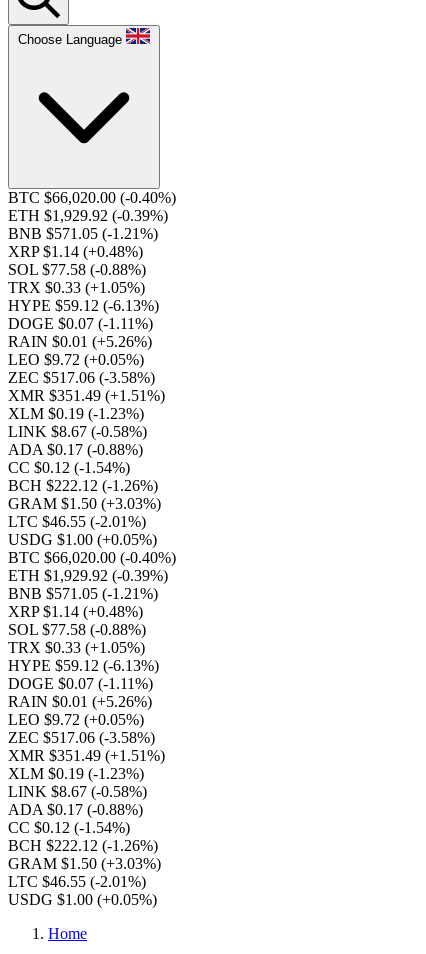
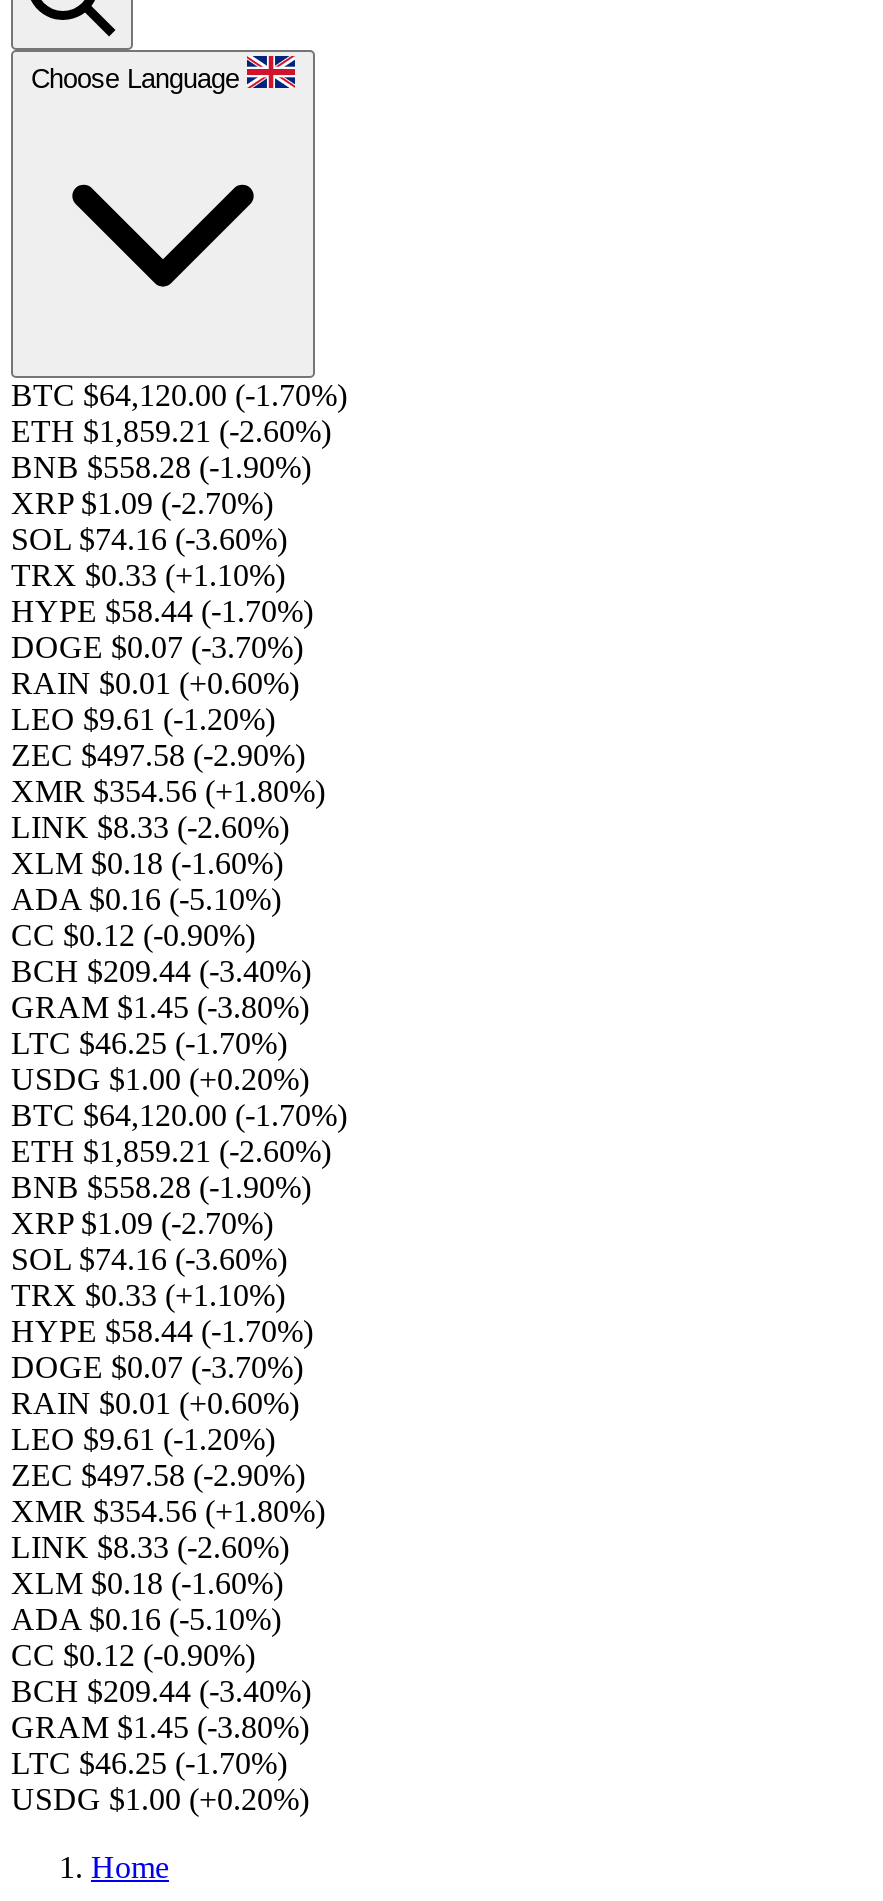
[8,189,176,908] BTC $66,020.00(-0.40%) | ETH $1,929.92 (-0.39%) | BNB $571.05 (-1.21%) | XRP $1.14 (+0.48%) | SOL $77.58(-0.88%) | TRX $0.33 (+1.05%) | HYPE $59.12 (-6.13%) | DOGE $0.07 (-1.11%) | RAIN $0.01 (+5.26%) | LEO $9.72 (+0.05%) | ZEC $517.06 (-3.58%) | XMR $351.49(+1.51%) | XLM $0.19 (-1.23%) | LINK $8.67 (-0.58%) | ADA $0.17 (-0.88%) | CC $0.12 (-1.54%) | BCH $222.12 (-1.26%) | GRAM $1.50 (+3.03%) | LTC $46.55 (-2.01%) | USDG $1.00(+0.05%) | BTC $66,020.00 (-0.40%) | ETH $1,929.92 (-0.39%) | BNB $571.05 (-1.21%) | XRP $1.14 (+0.48%) | SOL $77.58(-0.88%) | TRX $0.33 (+1.05%) | HYPE $59.12 (-6.13%) | DOGE $0.07 (-1.11%) | RAIN $0.01 (+5.26%) | LEO $9.72 (+0.05%) | ZEC $517.06 (-3.58%) | XMR $351.49(+1.51%) | XLM $0.19 (-1.23%) | LINK $8.67 (-0.58%) | ADA $0.17 (-0.88%) | CC $0.12 (-1.54%) | BCH $222.12 (-1.26%) | GRAM $1.50 (+3.03%) | LTC $46.55 (-2.01%) | USDG $1.00(+0.05%) -> [11,378,347,1816] BTC $64,120.00(-1.70%) | ETH $1,859.21 (-2.60%) | BNB $558.28 (-1.90%) | XRP $1.09 (-2.70%) | SOL $74.16(-3.60%) | TRX $0.33 (+1.10%) | HYPE $58.44 (-1.70%) | DOGE $0.07 (-3.70%) | RAIN $0.01 (+0.60%) | LEO $9.61 (-1.20%) | ZEC $497.58 (-2.90%) | XMR $354.56(+1.80%) | LINK $8.33 (-2.60%) | XLM $0.18 (-1.60%) | ADA $0.16 (-5.10%) | CC $0.12 (-0.90%) | BCH $209.44 (-3.40%) | GRAM $1.45 (-3.80%) | LTC $46.25 (-1.70%) | USDG $1.00(+0.20%) | BTC $64,120.00 (-1.70%) | ETH $1,859.21 (-2.60%) | BNB $558.28 (-1.90%) | XRP $1.09 (-2.70%) | SOL $74.16(-3.60%) | TRX $0.33 (+1.10%) | HYPE $58.44 (-1.70%) | DOGE $0.07 (-3.70%) | RAIN $0.01 (+0.60%) | LEO $9.61 (-1.20%) | ZEC $497.58 (-2.90%) | XMR $354.56(+1.80%) | LINK $8.33 (-2.60%) | XLM $0.18 (-1.60%) | ADA $0.16 (-5.10%) | CC $0.12 (-0.90%) | BCH $209.44 (-3.40%) | GRAM $1.45 (-3.80%) | LTC $46.25 (-1.70%) | USDG $1.00(+0.20%)

